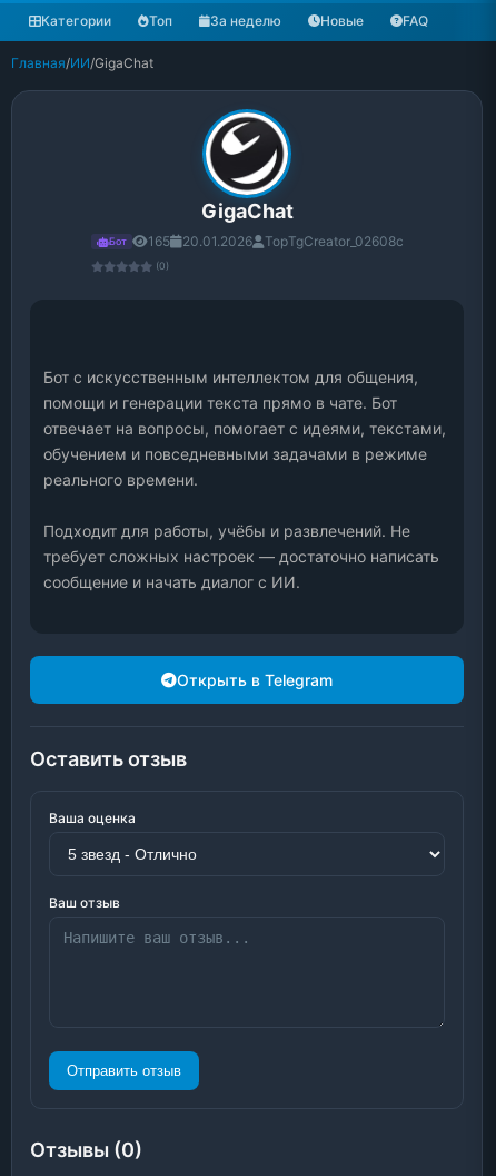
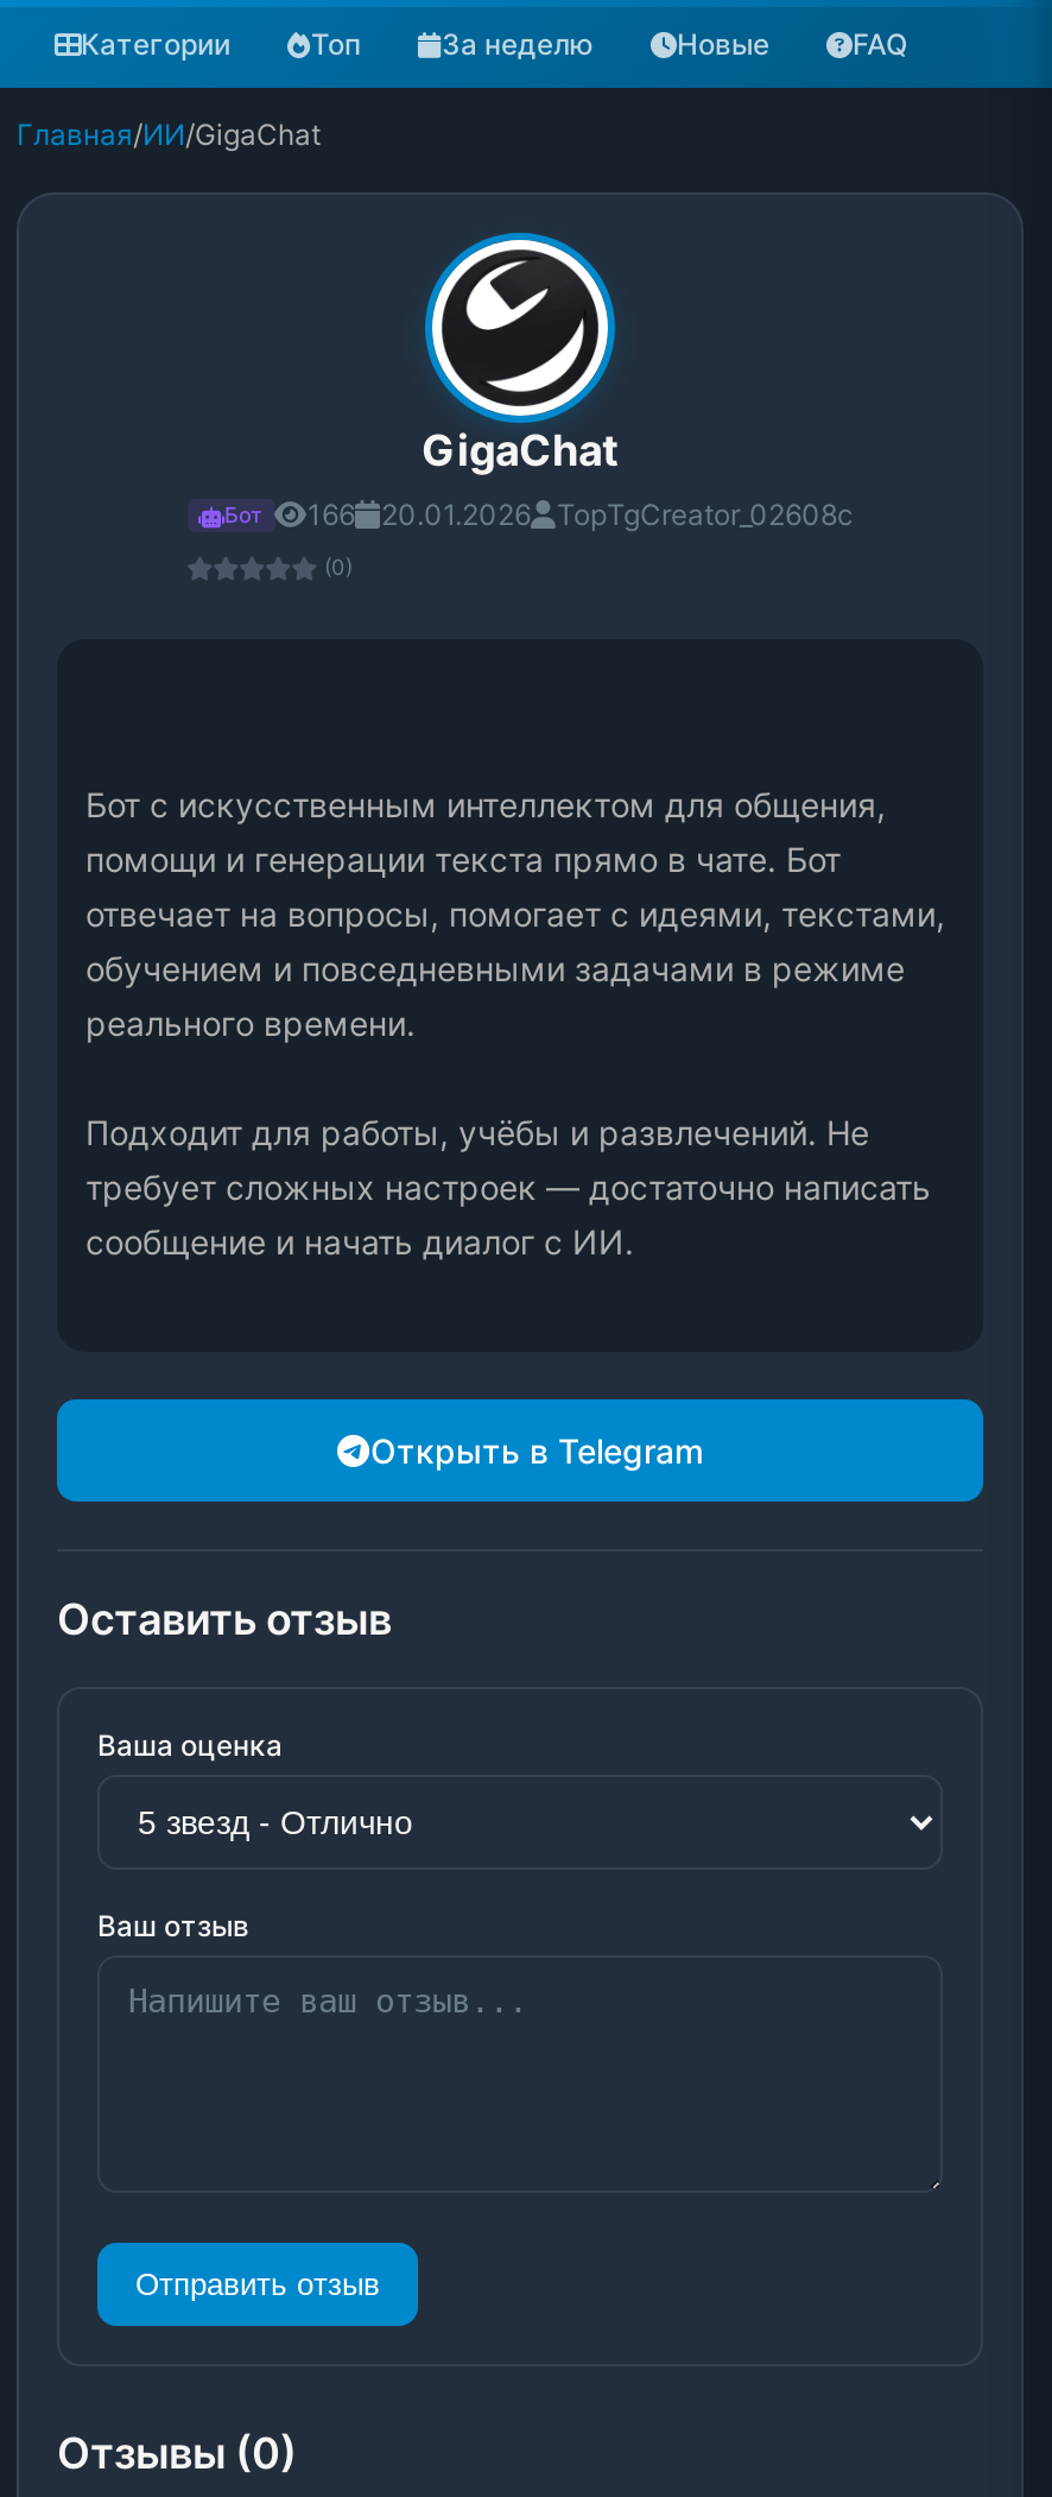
[108,233,403,249] Бот 165 20.01.2026 TopTgCreator_02608c -> [224,497,854,532] Бот 166 20.01.2026 TopTgCreator_02608c

